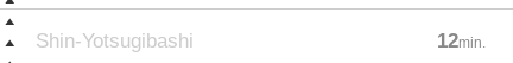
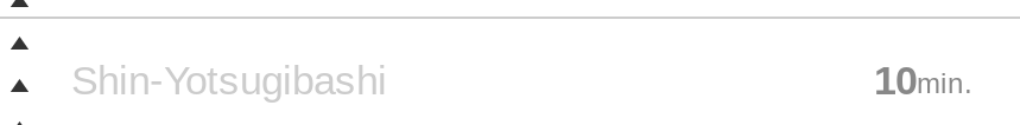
[437,30,486,52] 12min. -> [874,59,971,104] 10min.

